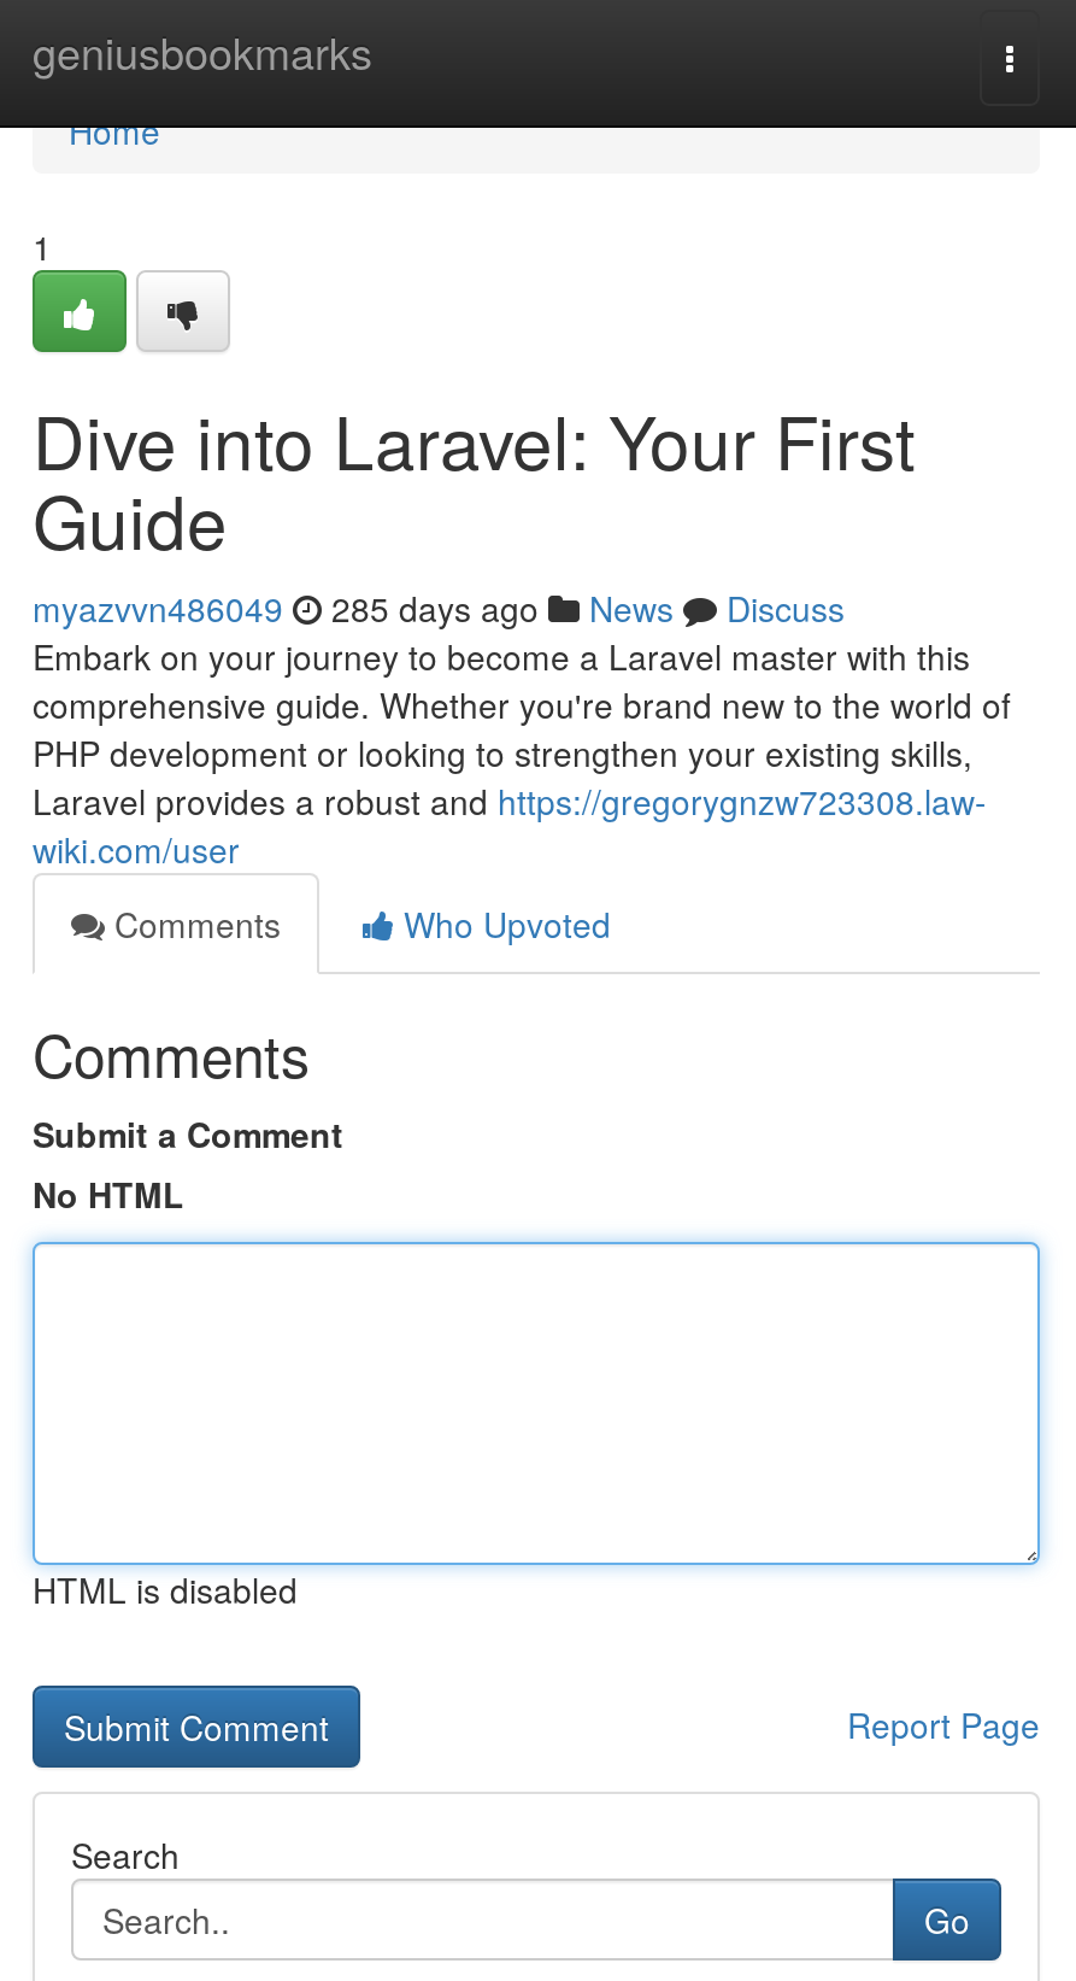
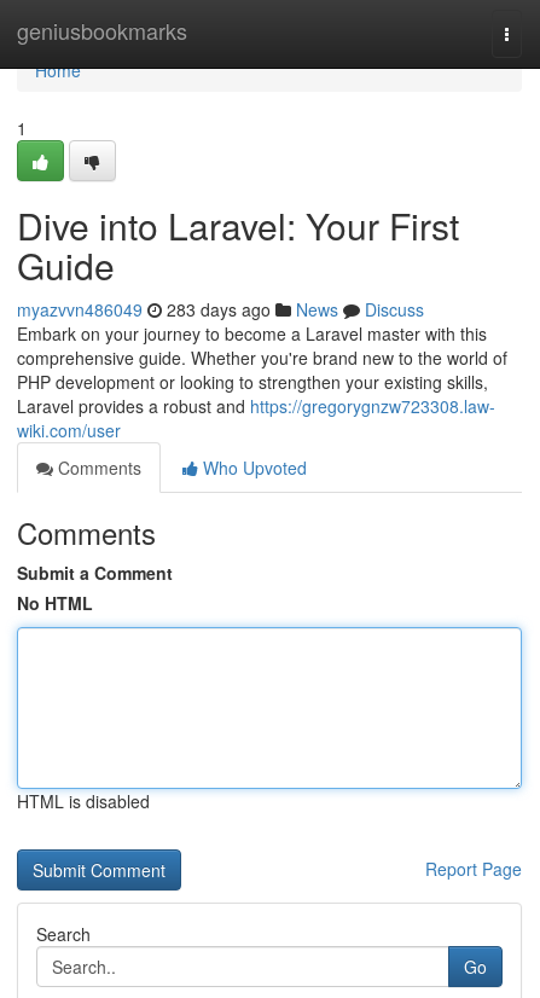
[33,584,845,632] myazvvn486049 285 days ago News Discuss -> [17,297,424,321] myazvvn486049 283 days ago News Discuss

